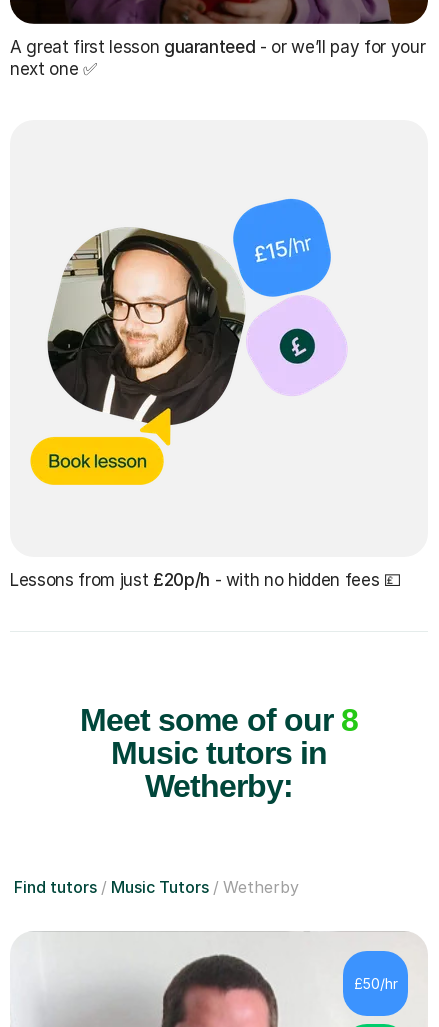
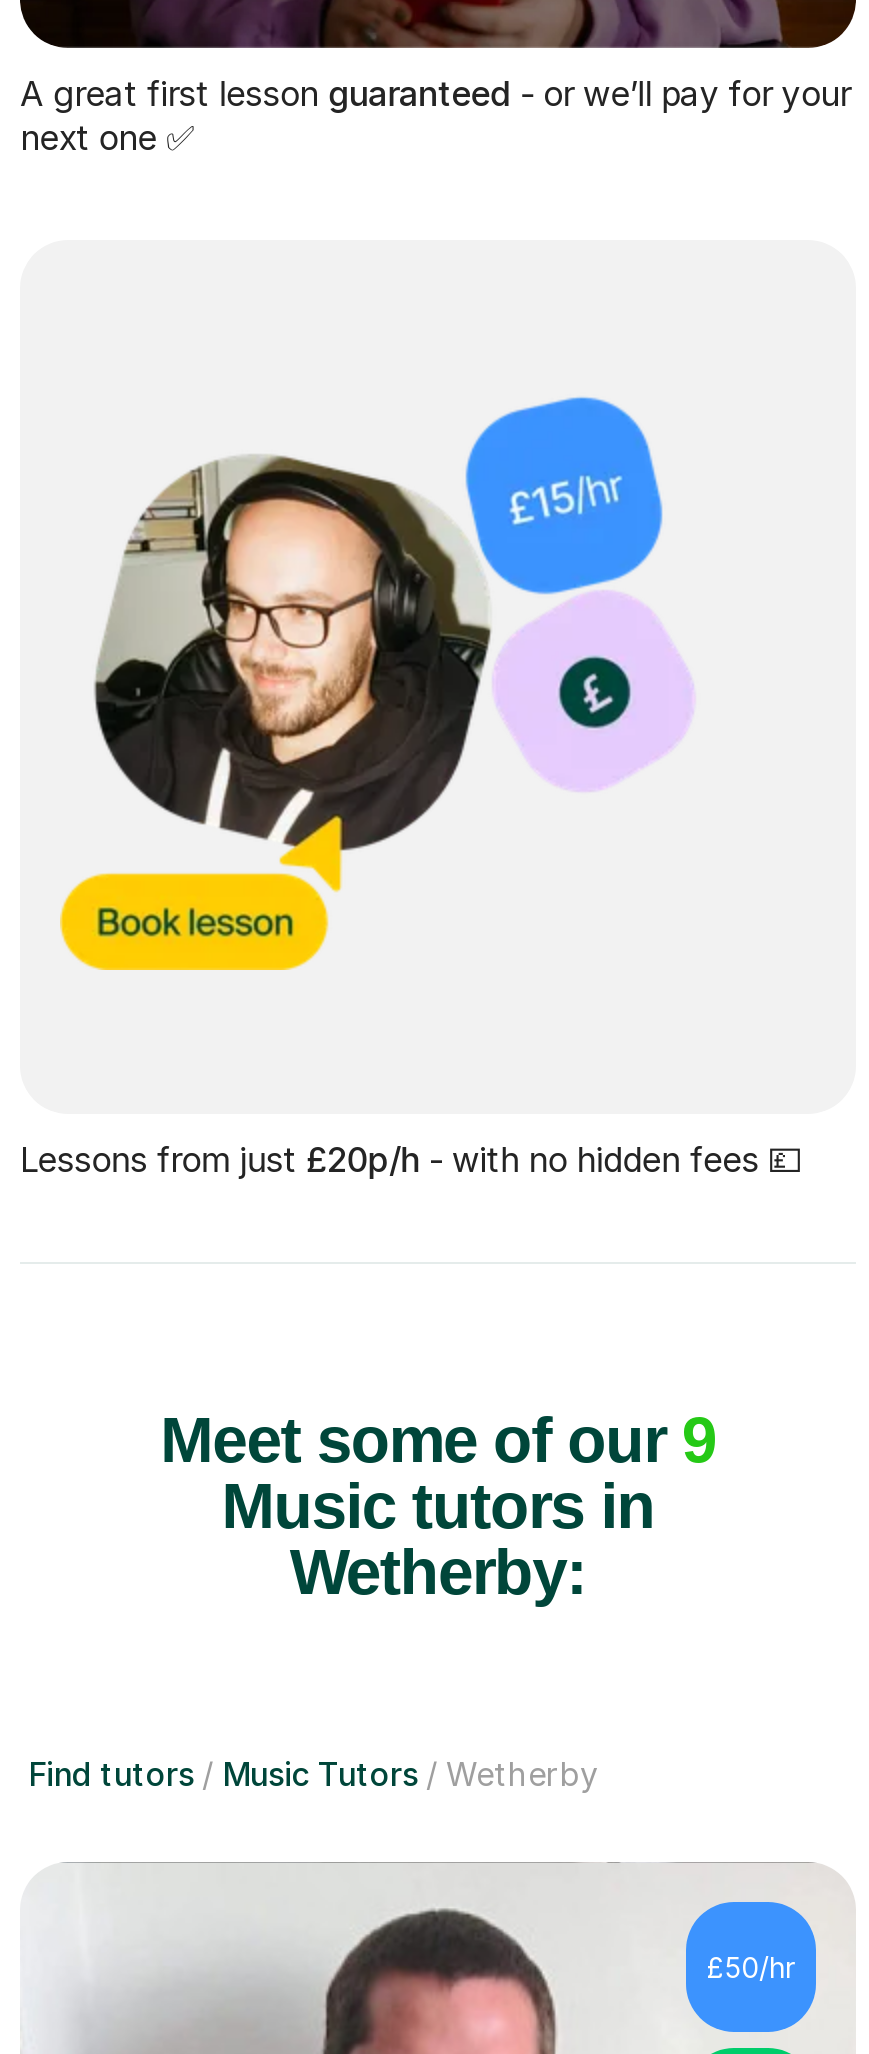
[80,702,358,738] Meet some of our 8 -> [160,1405,716,1477] Meet some of our 9

